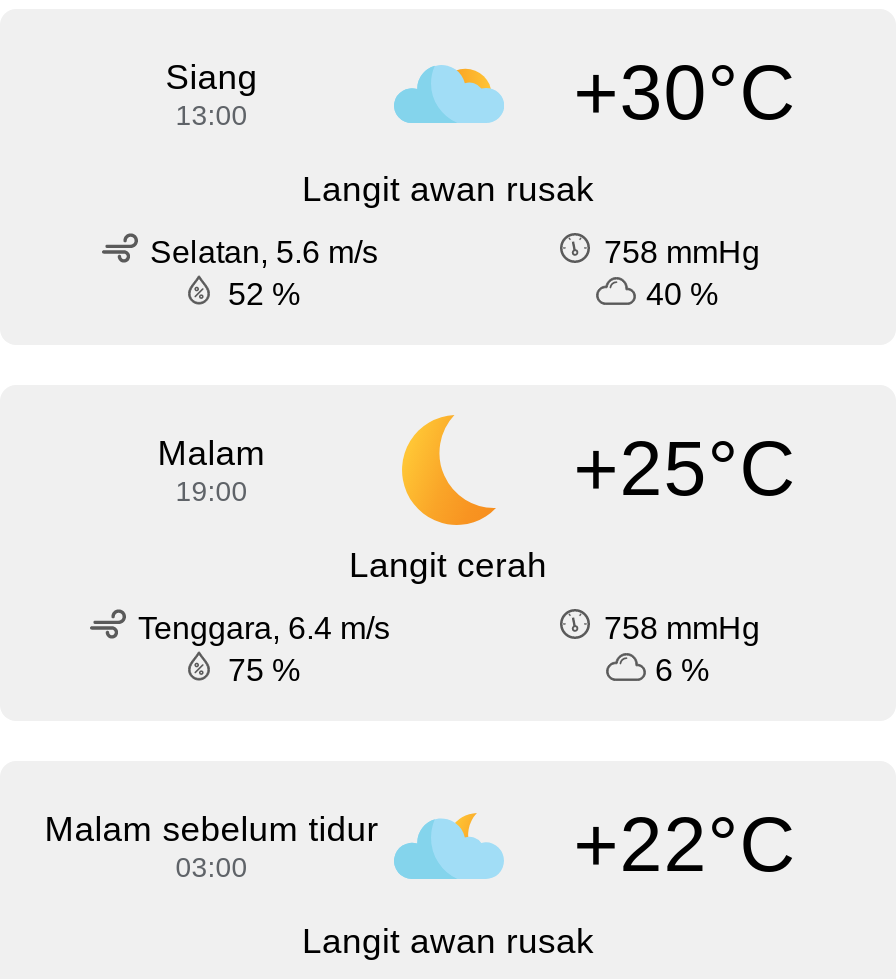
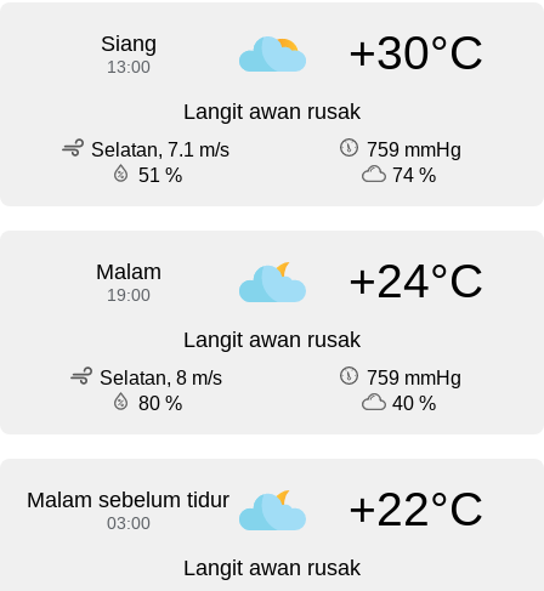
[150,234,378,268] Selatan, 5.6 m/s -> [91,139,229,160] Selatan, 7.1 m/s
[604,234,760,268] 758 mmHg -> [367,139,461,160] 759 mmHg
[228,276,300,310] 52 % -> [138,165,182,185] 51 %
[646,276,718,310] 40 % -> [392,165,436,185] 74 %
[349,413,796,584] [image] | +25°C | Langit cerah -> [183,249,483,351] [image] | +24°C | Langit awan rusak
[138,610,760,686] Tenggara, 6.4 m/s | 758 mmHg | 75 % | 6 % -> [99,367,461,413] Selatan, 8 m/s | 759 mmHg | 80 % | 40 %

